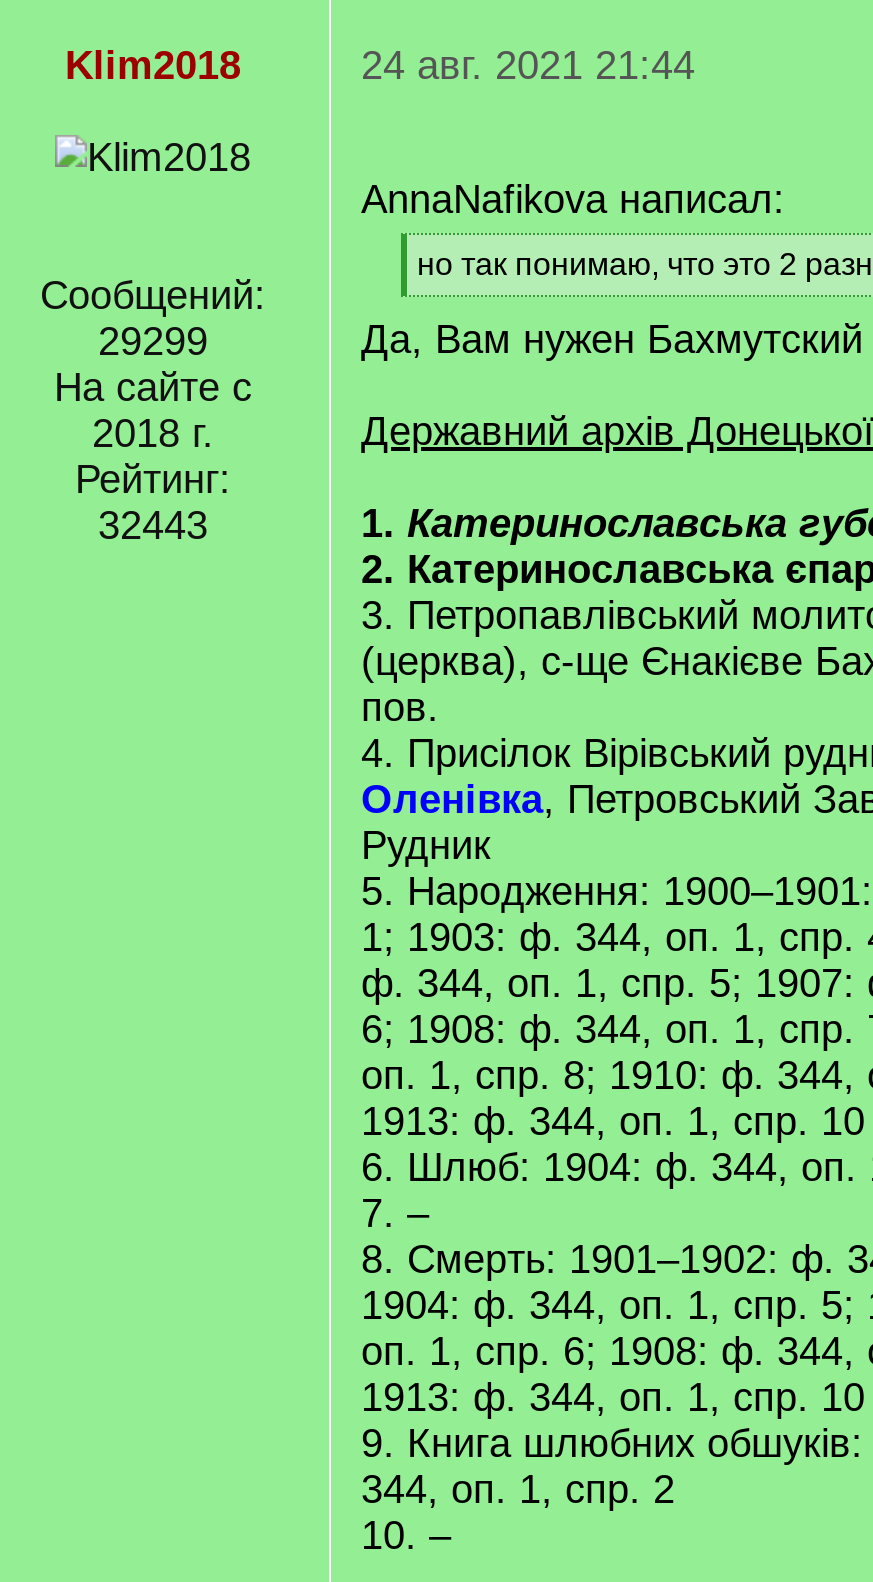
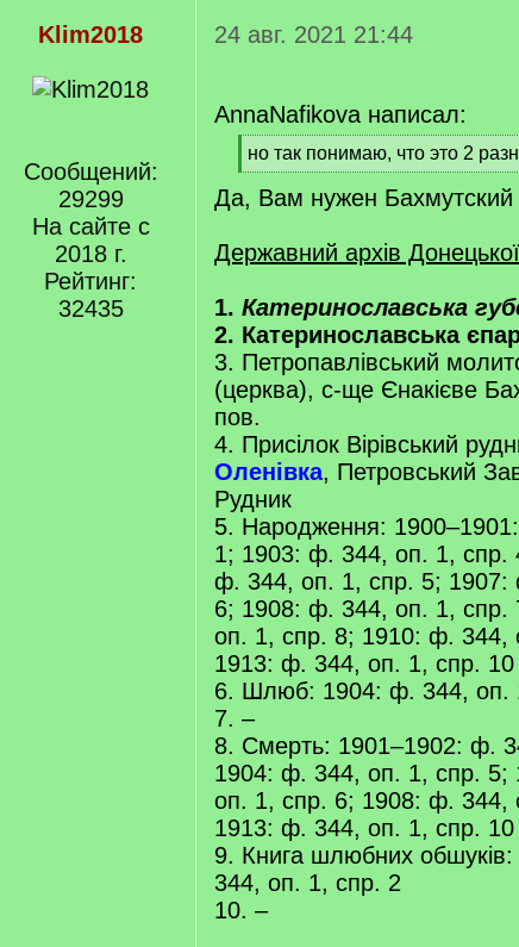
[98,503,208,547] 32443 -> [58,295,123,322] 32435

